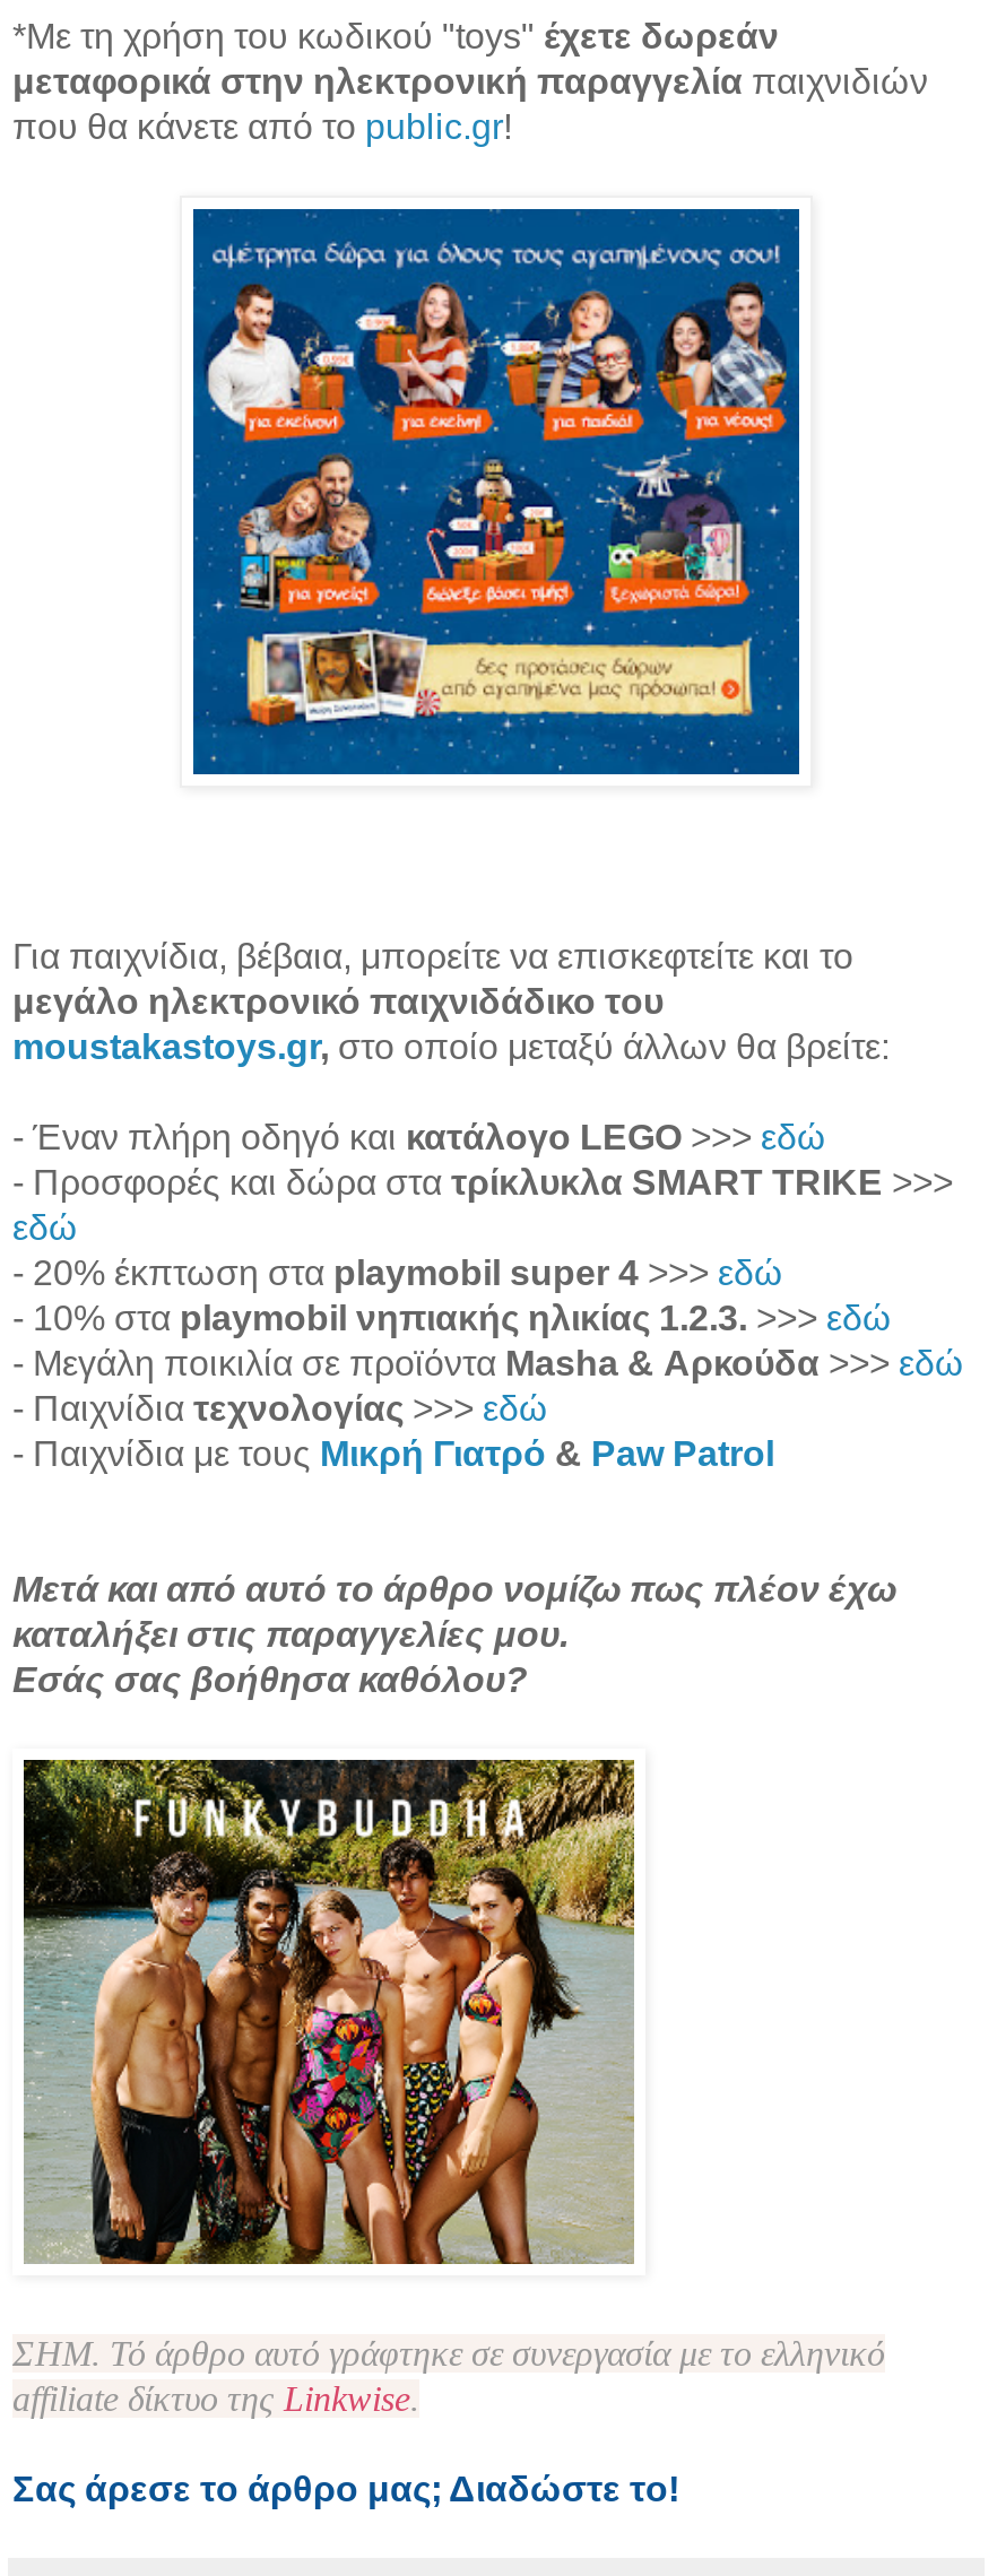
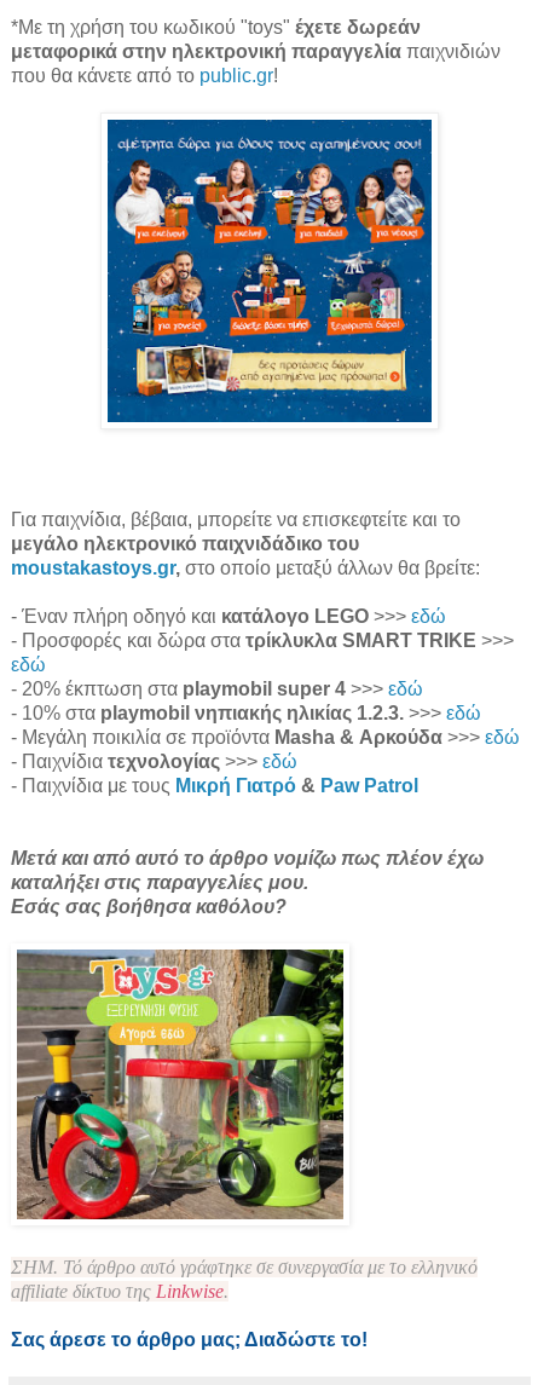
[21,1758,636,2266] [image] -> [16,948,345,1220] [image]

